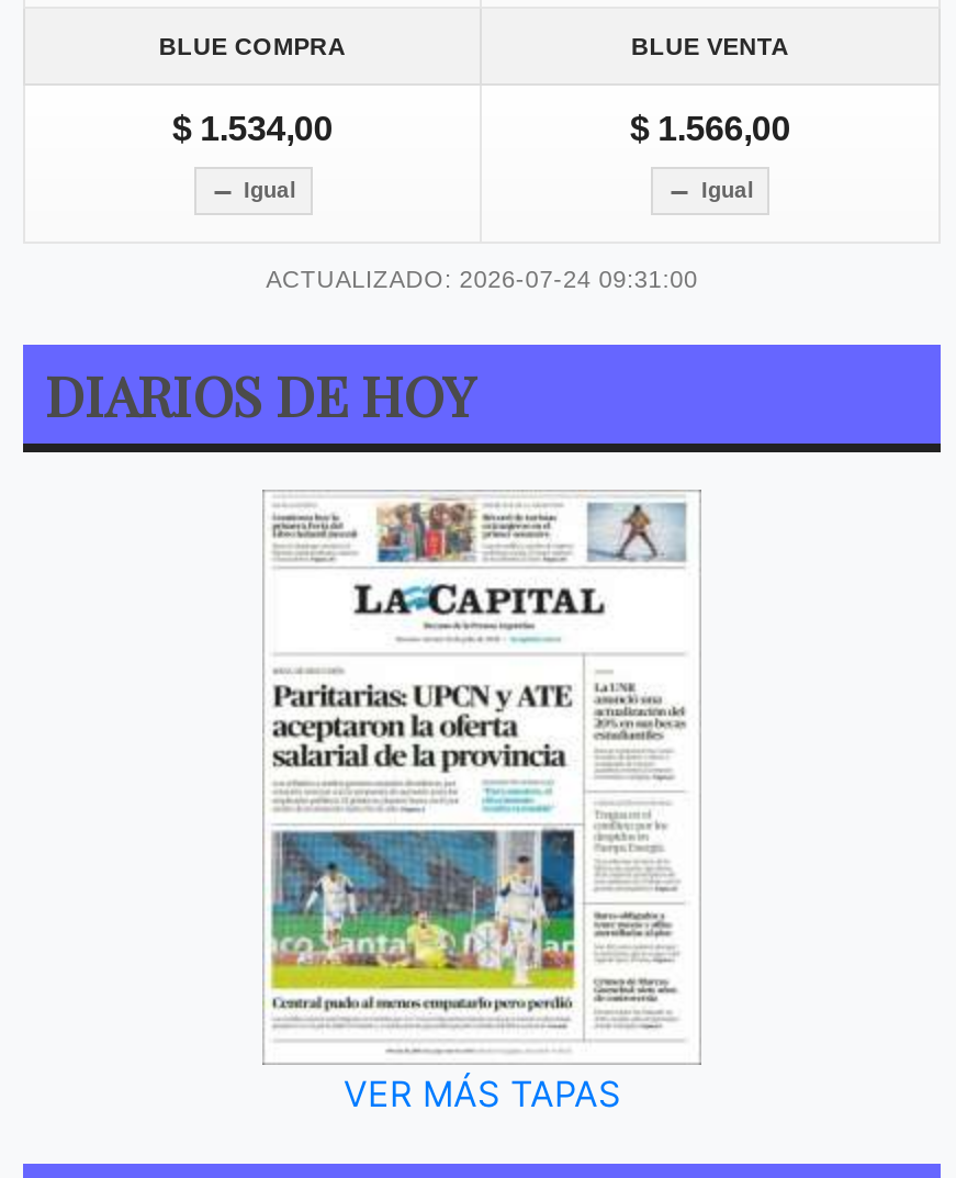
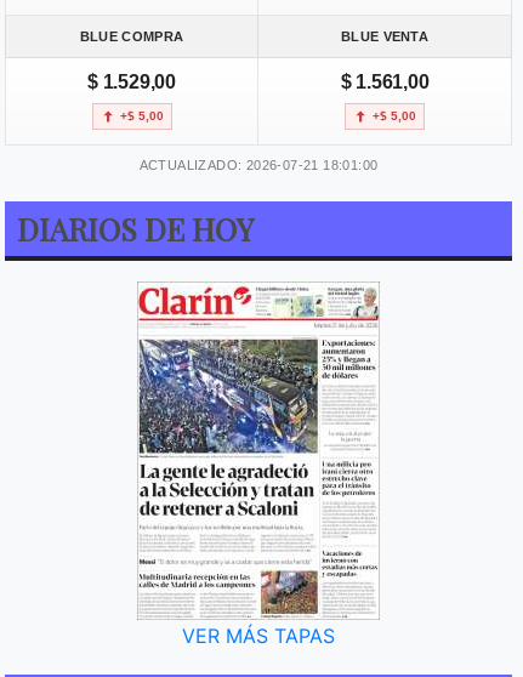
[172,109,333,146] $ 1.534,00 -> [87,71,176,92] $ 1.529,00
[630,109,790,146] $ 1.566,00 -> [340,71,429,92] $ 1.561,00
[244,177,296,201] Igual -> [120,109,163,122] +$ 5,00
[701,177,754,201] Igual -> [373,109,416,122] +$ 5,00
[266,265,698,291] ACTUALIZADO: 2026-07-24 09:31:00 -> [139,157,378,172] ACTUALIZADO: 2026-07-21 18:01:00
[265,496,695,1061] [image] -> [137,286,380,619] [image]

